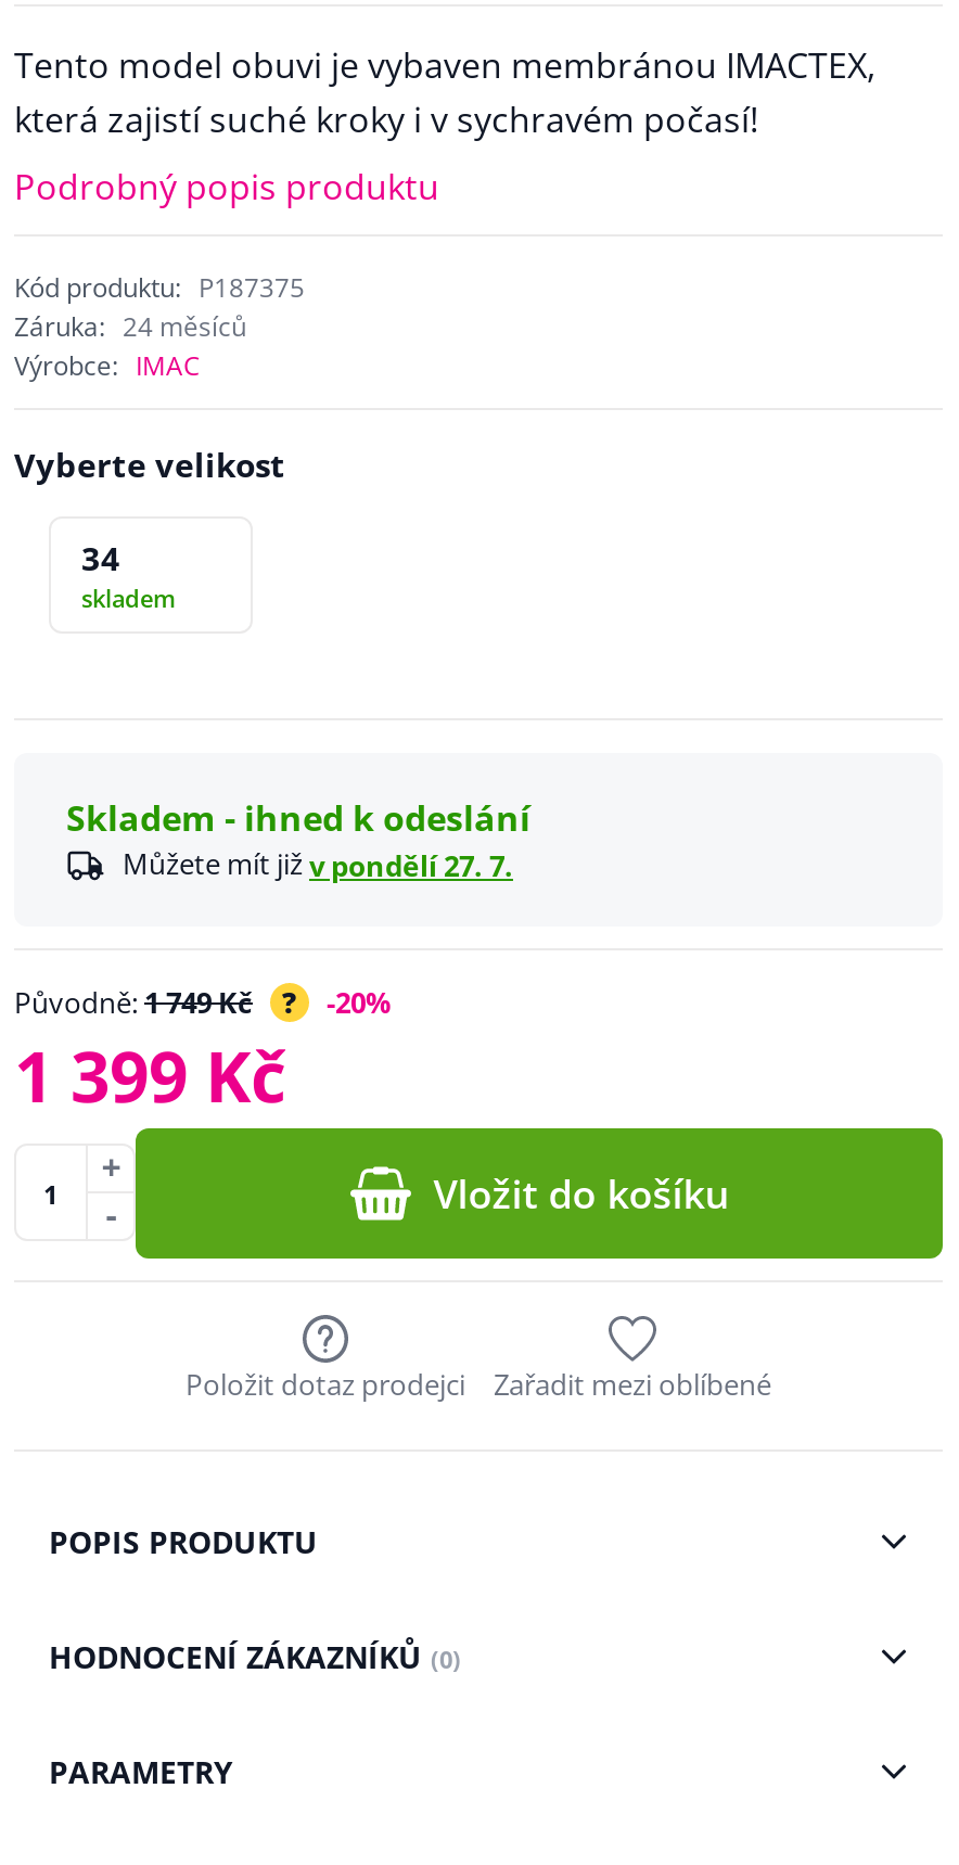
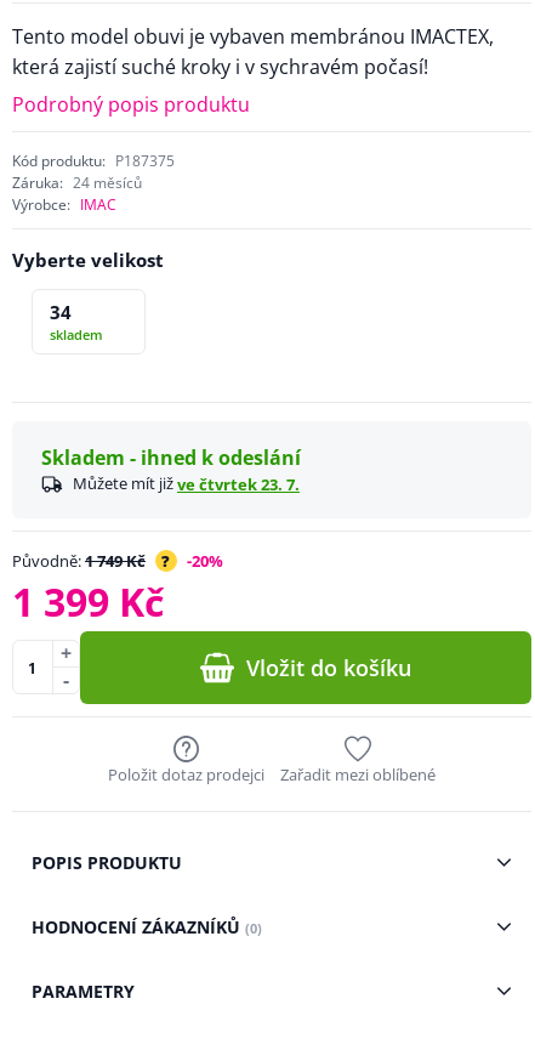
[123,844,513,885] Můžete mít již v pondělí 27. 7. -> [73,472,300,495] Můžete mít již ve čtvrtek 23. 7.

